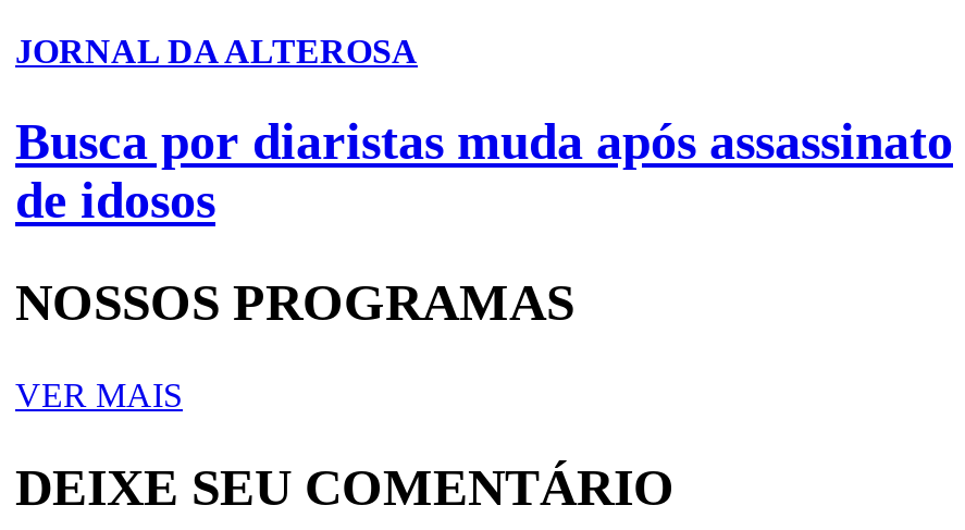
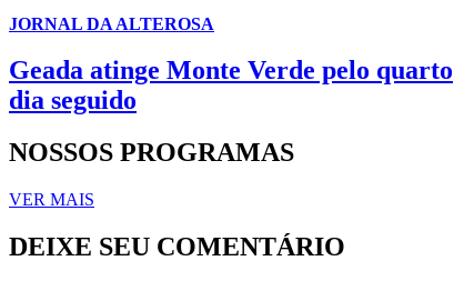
[15,114,953,229] Busca por diaristas muda após assassinato | de idosos -> [9,56,453,115] Geada atinge Monte Verde pelo quarto | dia seguido

